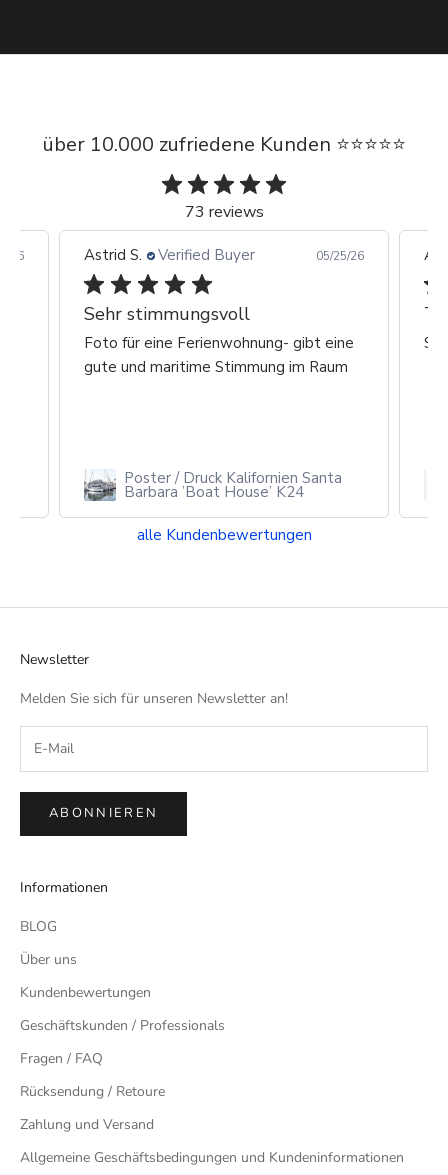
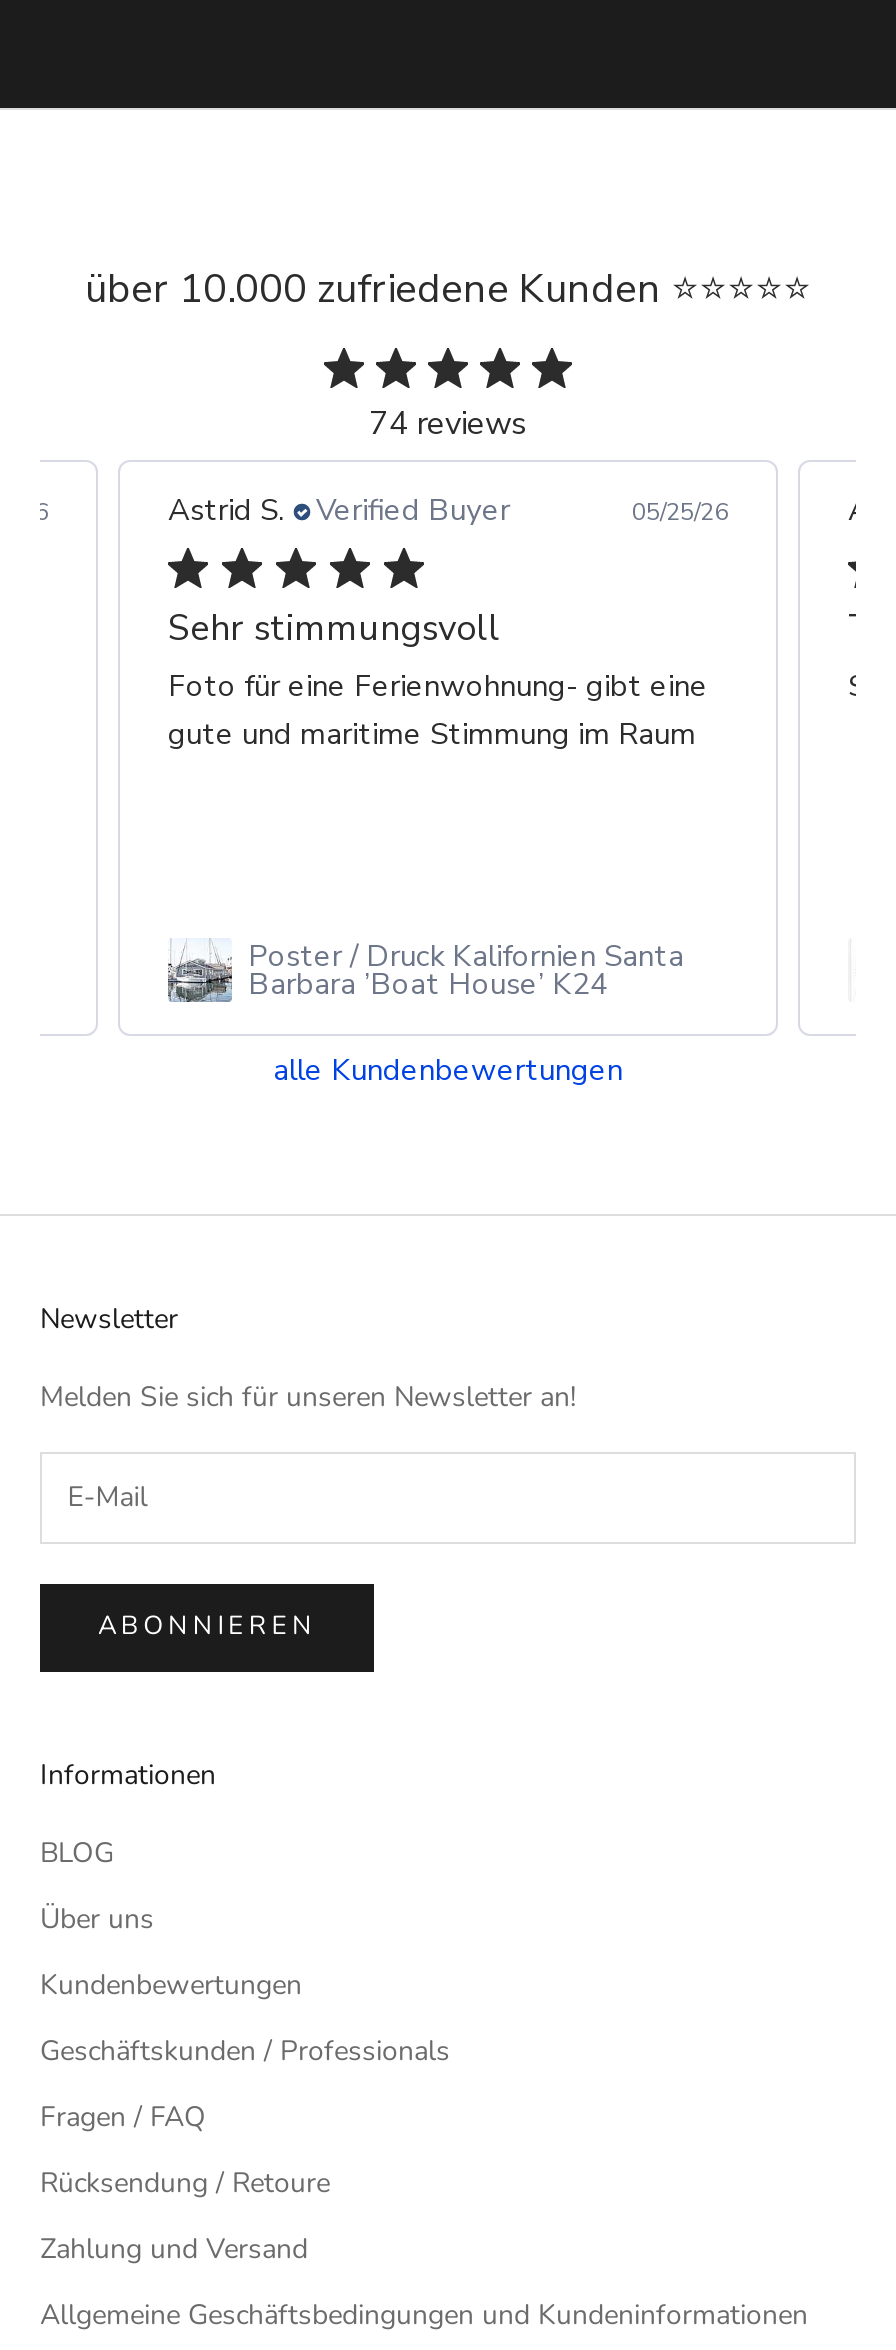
[184,201,263,223] 73 reviews -> [369,402,527,446] 74 reviews

